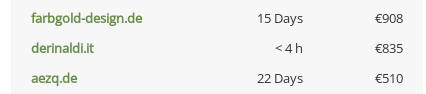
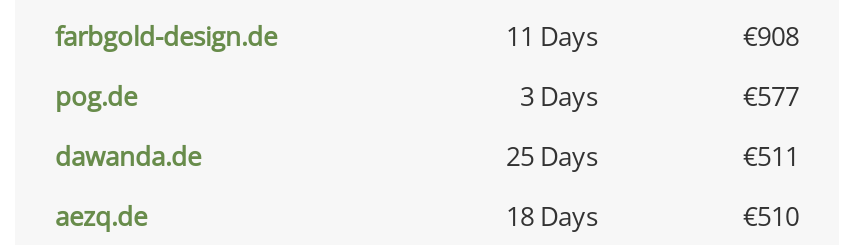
[256,9,302,27] 15 Days -> [506,18,598,54] 11 Days
[31,39,403,57] derinaldi.it | < 4 h | €835 -> [55,78,799,174] pog.de | 3 Days | €577 | dawanda.de | 25 Days | €511
[256,69,302,87] 22 Days -> [506,198,598,234] 18 Days

